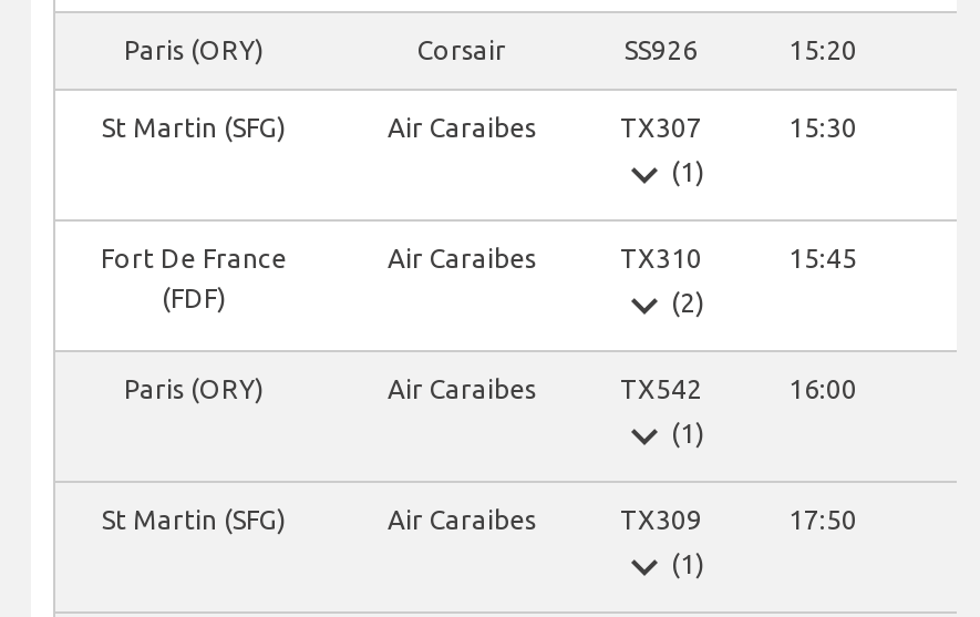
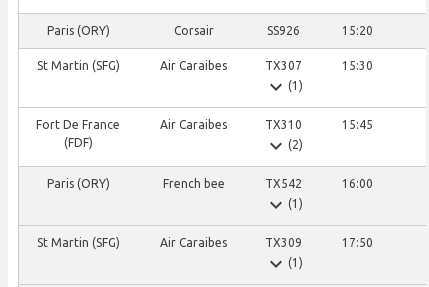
[388,375,536,404] Air Caraibes -> [162,177,224,190] French bee

